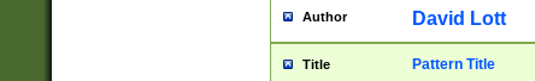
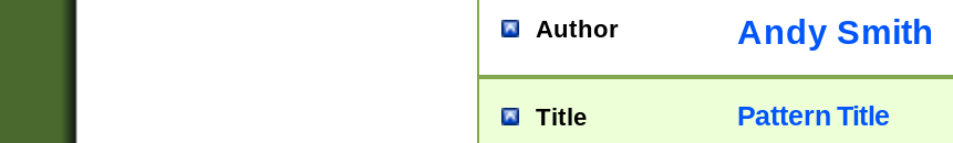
[411,9,505,29] David Lott -> [737,14,934,51] Andy Smith

